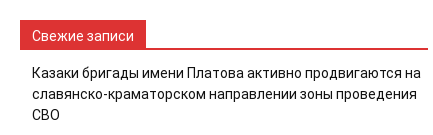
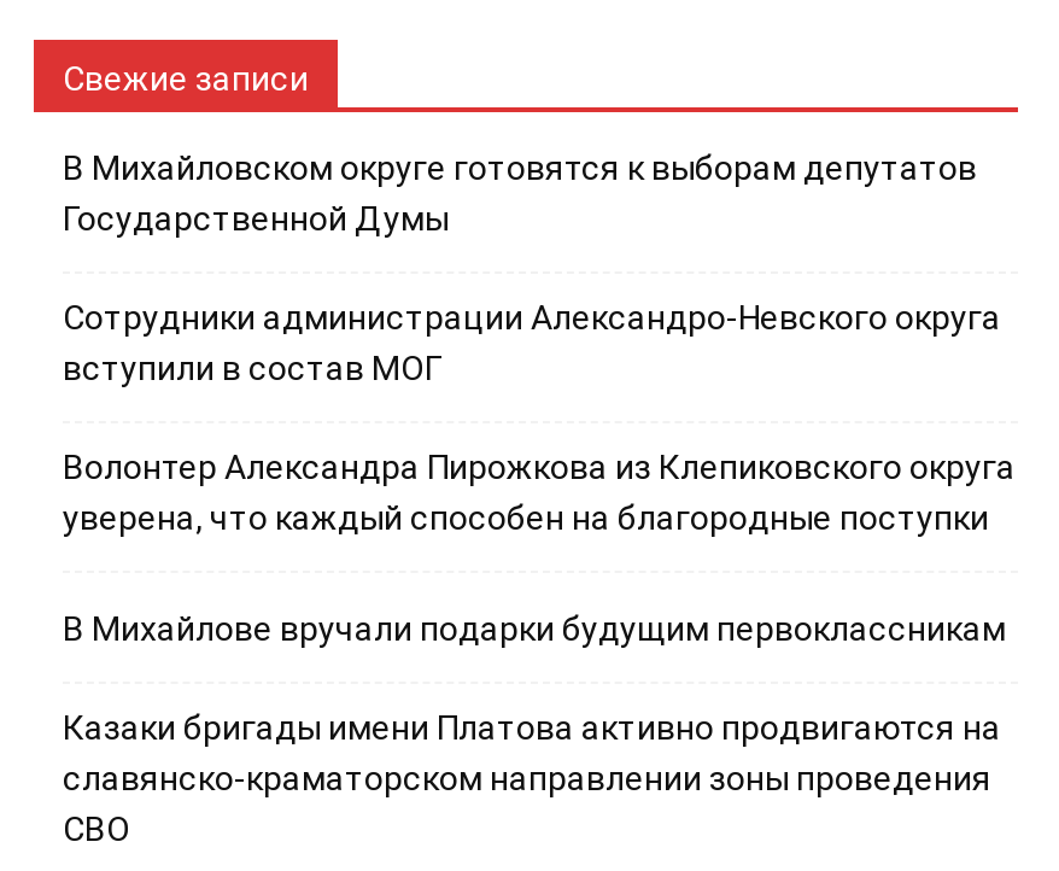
none -> [63,148,1016,648] В Михайловском округе готовятся к выборам депутатов | Государственной Думы | Сотрудники администрации Александро-Невского округа | вступили в состав МОГ | Волонтер Александра Пирожкова из Клепиковского округа | уверена, что каждый способен на благородные поступки | В Михайлове вручали подарки будущим первоклассникам

